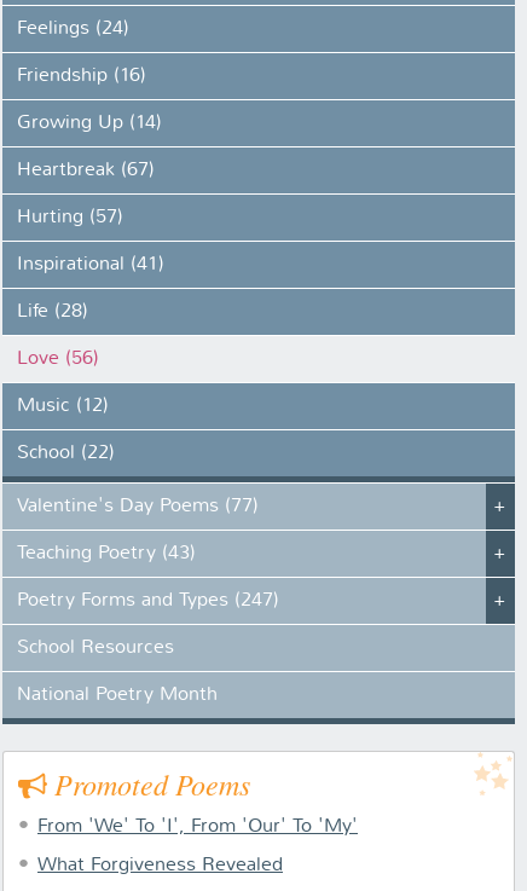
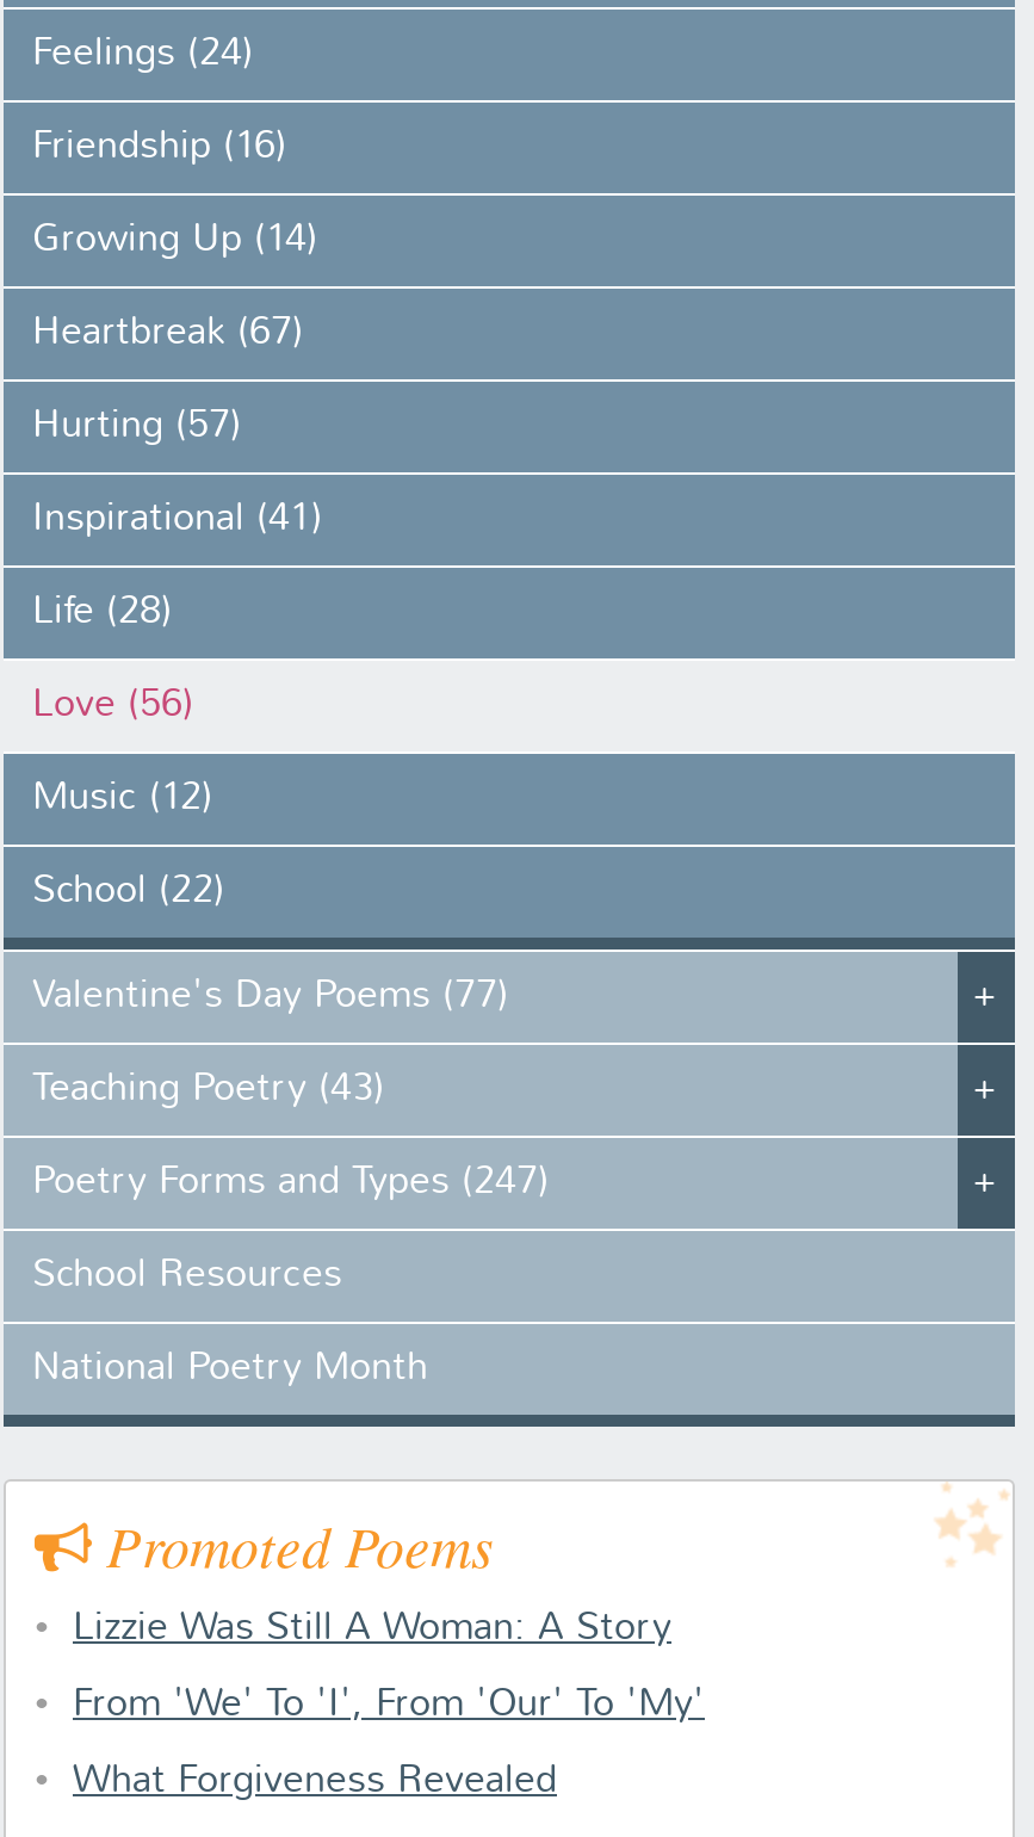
none -> [73,1610,671,1649] Lizzie Was Still A Woman: A Story

